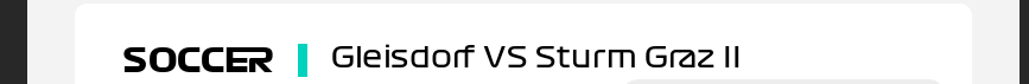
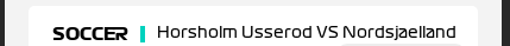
[331,44,742,72] Gleisdorf VS Sturm Graz II -> [157,26,457,40] Horsholm Usserod VS Nordsjaelland

